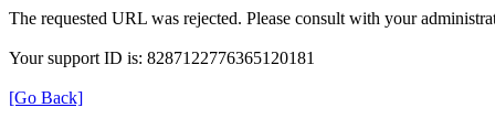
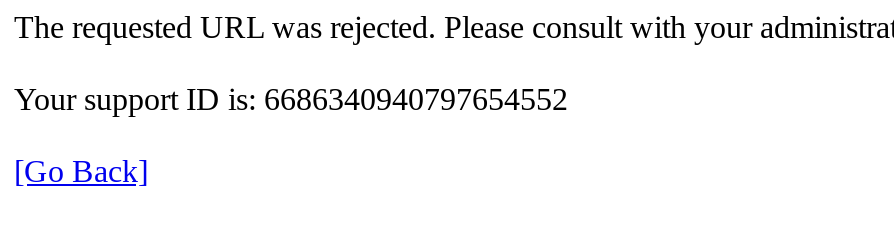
[9,49,315,67] Your support ID is: 8287122776365120181 -> [14,82,568,116] Your support ID is: 6686340940797654552

